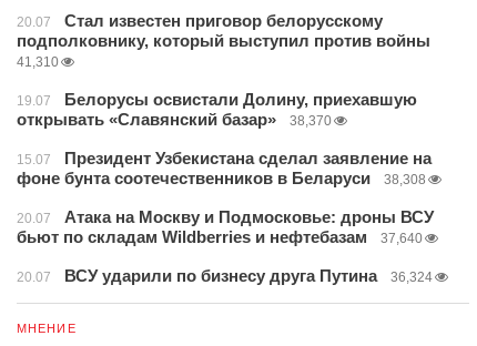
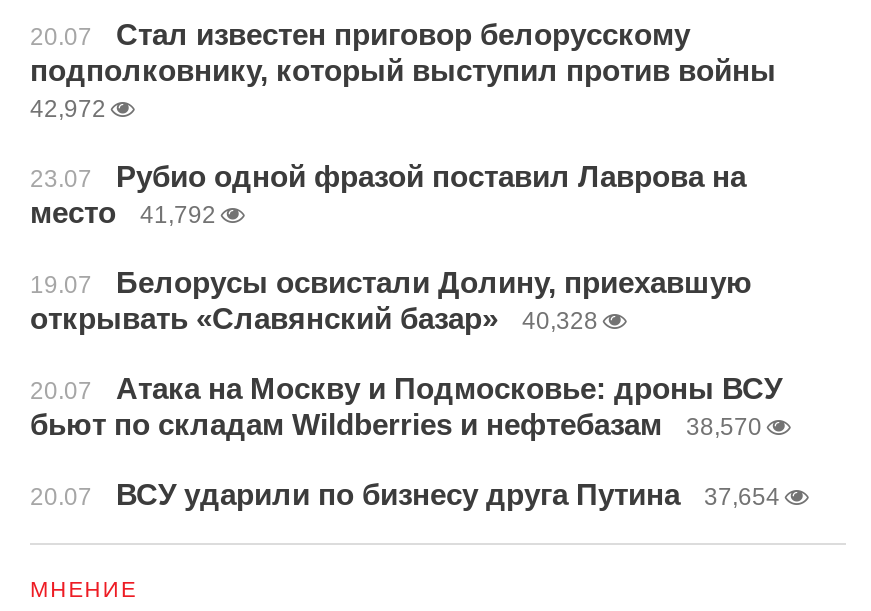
[17,54,59,69] 41,310 -> [30,94,746,228] 42,972 | 23.07 | Рубио одной фразой поставил Лаврова на | место | 41,792
moved [17,89,417,128] -> [30,264,752,334]: 19.07 | Белорусы освистали Долину, приехавшую | открывать «Славянский базар»
[17,113,432,187] 38,370 | 15.07 | Президент Узбекистана сделал заявление на | фоне бунта соотечественников в Беларуси | 38,308 -> [522,306,598,334] 40,328
[17,227,423,246] бьют по складам Wildberries и нефтебазам 37,640 -> [30,406,762,440] бьют по складам Wildberries и нефтебазам 38,570
[17,266,433,285] 20.07 ВСУ ударили по бизнесу друга Путина 36,324 -> [30,476,780,510] 20.07 ВСУ ударили по бизнесу друга Путина 37,654

